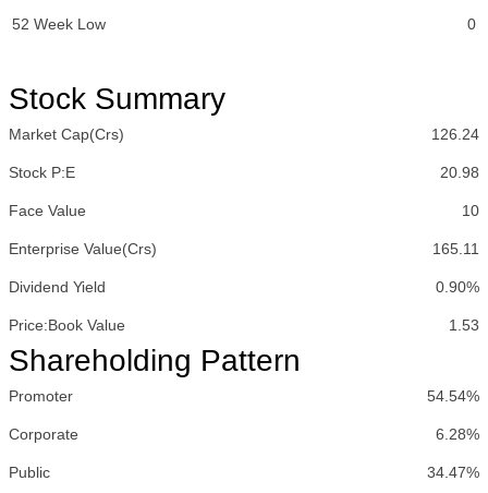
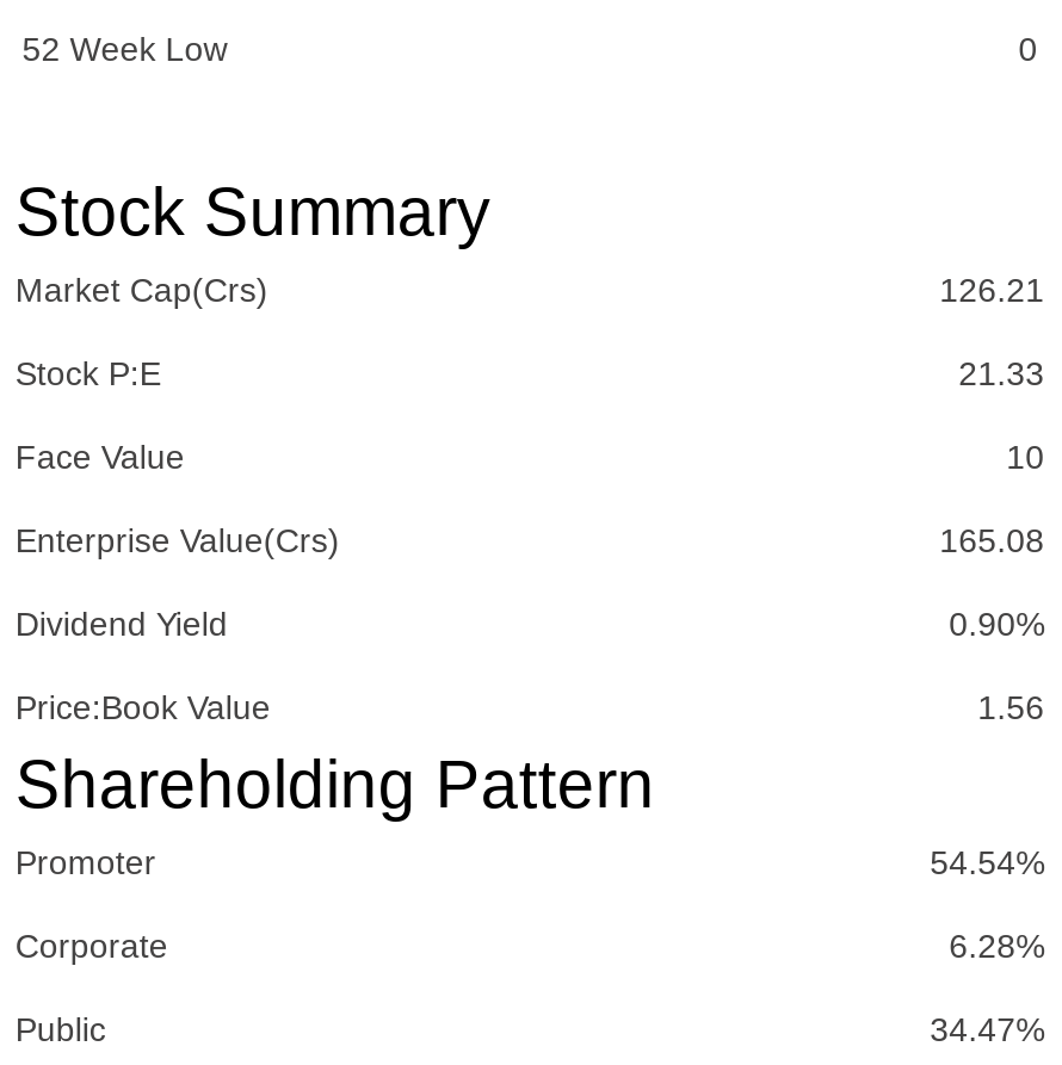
[431,125,479,143] 126.24 -> [939,271,1044,309] 126.21
[440,164,479,181] 20.98 -> [958,354,1044,392] 21.33
[432,240,479,257] 165.11 -> [939,521,1044,559] 165.08
[448,316,479,334] 1.53 -> [978,688,1044,726] 1.56

